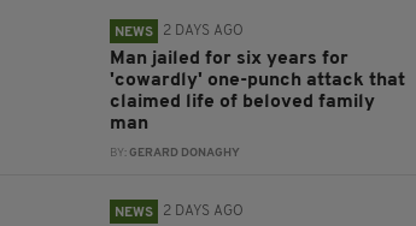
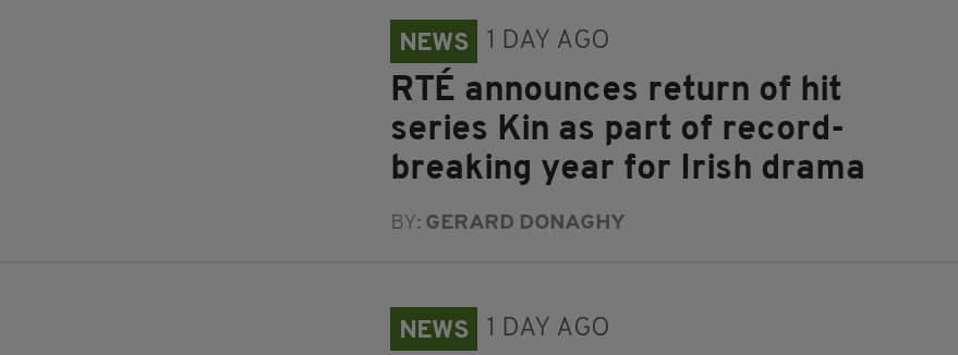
[115,24,244,40] NEWS 2 DAYS AGO -> [399,29,611,57] NEWS 1 DAY AGO
[110,50,405,134] Man jailed for six years for | 'cowardly' one-punch attack that | claimed life of beloved family | man -> [390,75,866,188] RTÉ announces return of hit | series Kin as part of record- | breaking year for Irish drama
[115,205,244,220] NEWS 2 DAYS AGO -> [399,316,611,345] NEWS 1 DAY AGO

